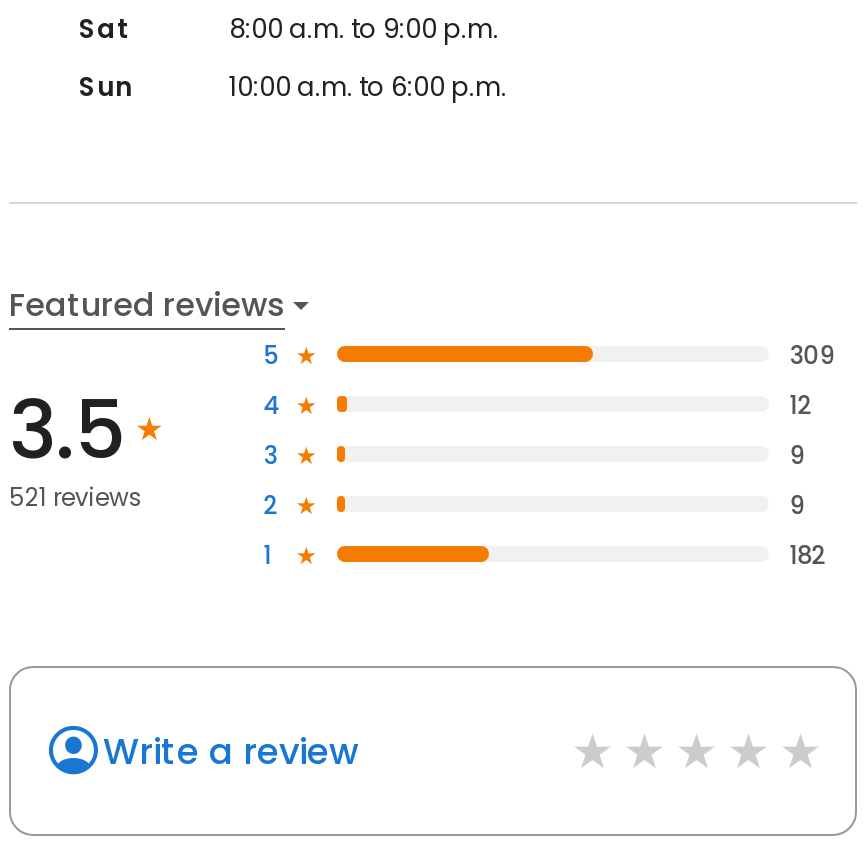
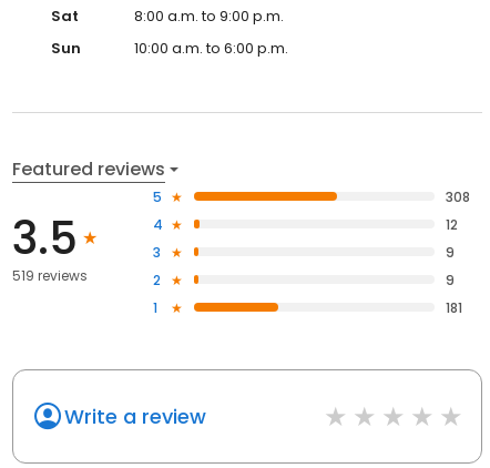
[789,339,835,373] 309 -> [446,188,470,207] 308
[9,480,143,514] 521 reviews -> [12,266,88,285] 519 reviews
[789,539,825,573] 182 -> [446,299,463,318] 181

